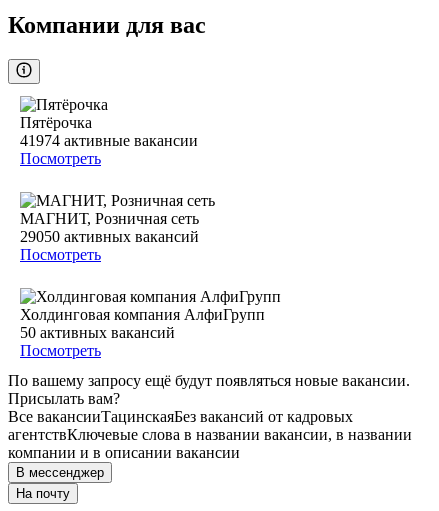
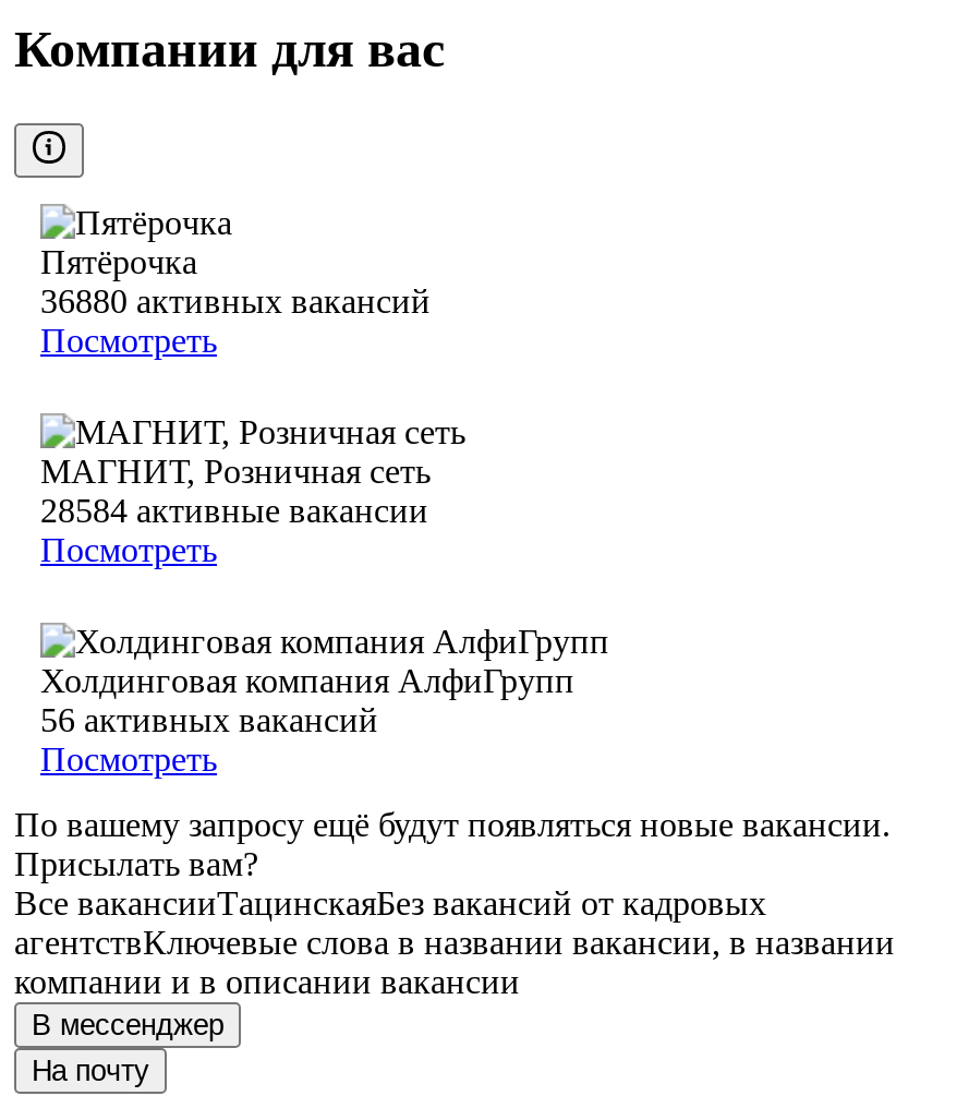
[20,132,198,149] 41974 активные вакансии -> [40,283,431,320] 36880 активных вакансий
[20,228,199,245] 29050 активных вакансий -> [40,492,428,530] 28584 активные вакансии
[20,324,175,341] 50 активных вакансий -> [40,702,378,739] 56 активных вакансий

